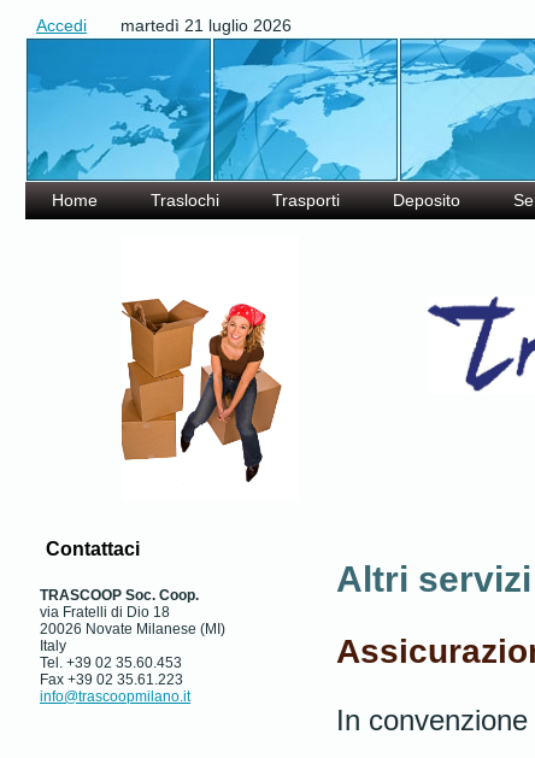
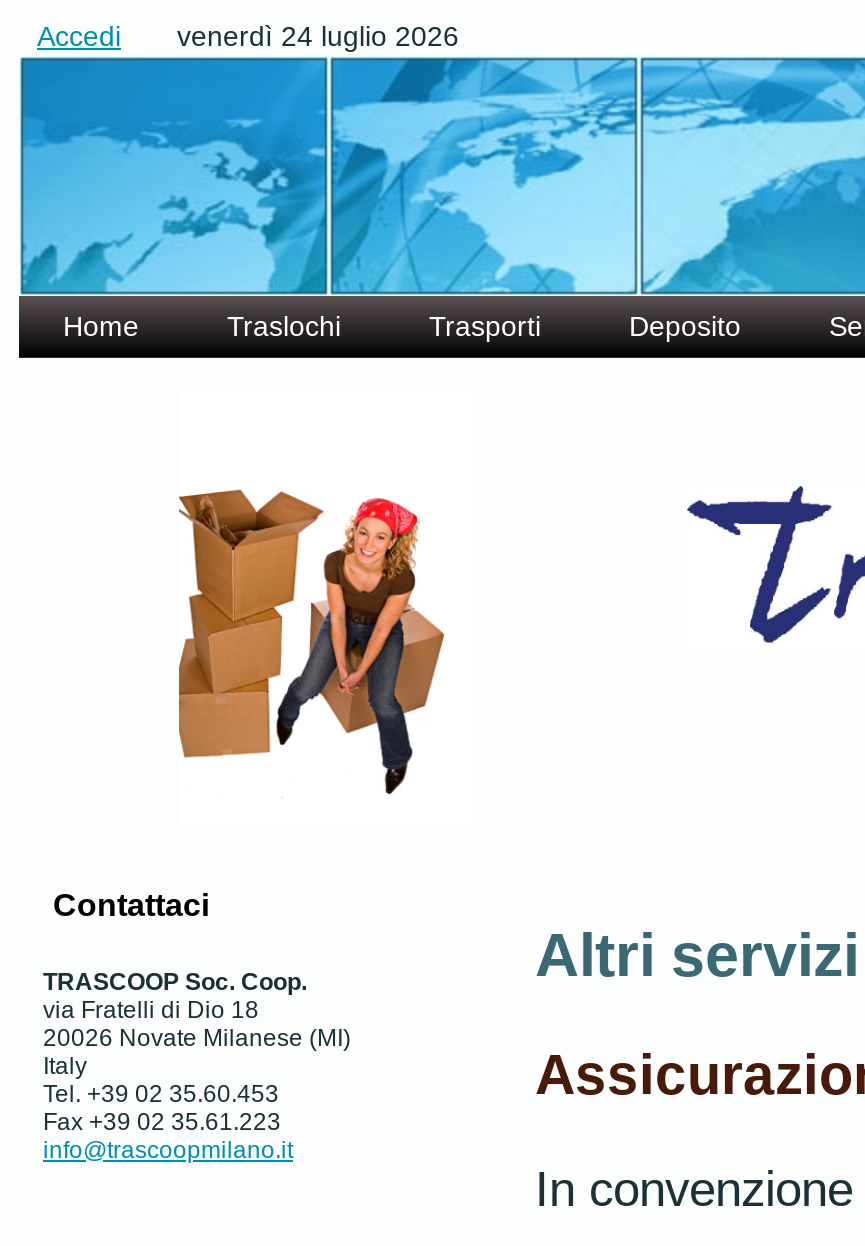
[120,16,292,35] martedì 21 luglio 2026 -> [177,20,459,52] venerdì 24 luglio 2026

